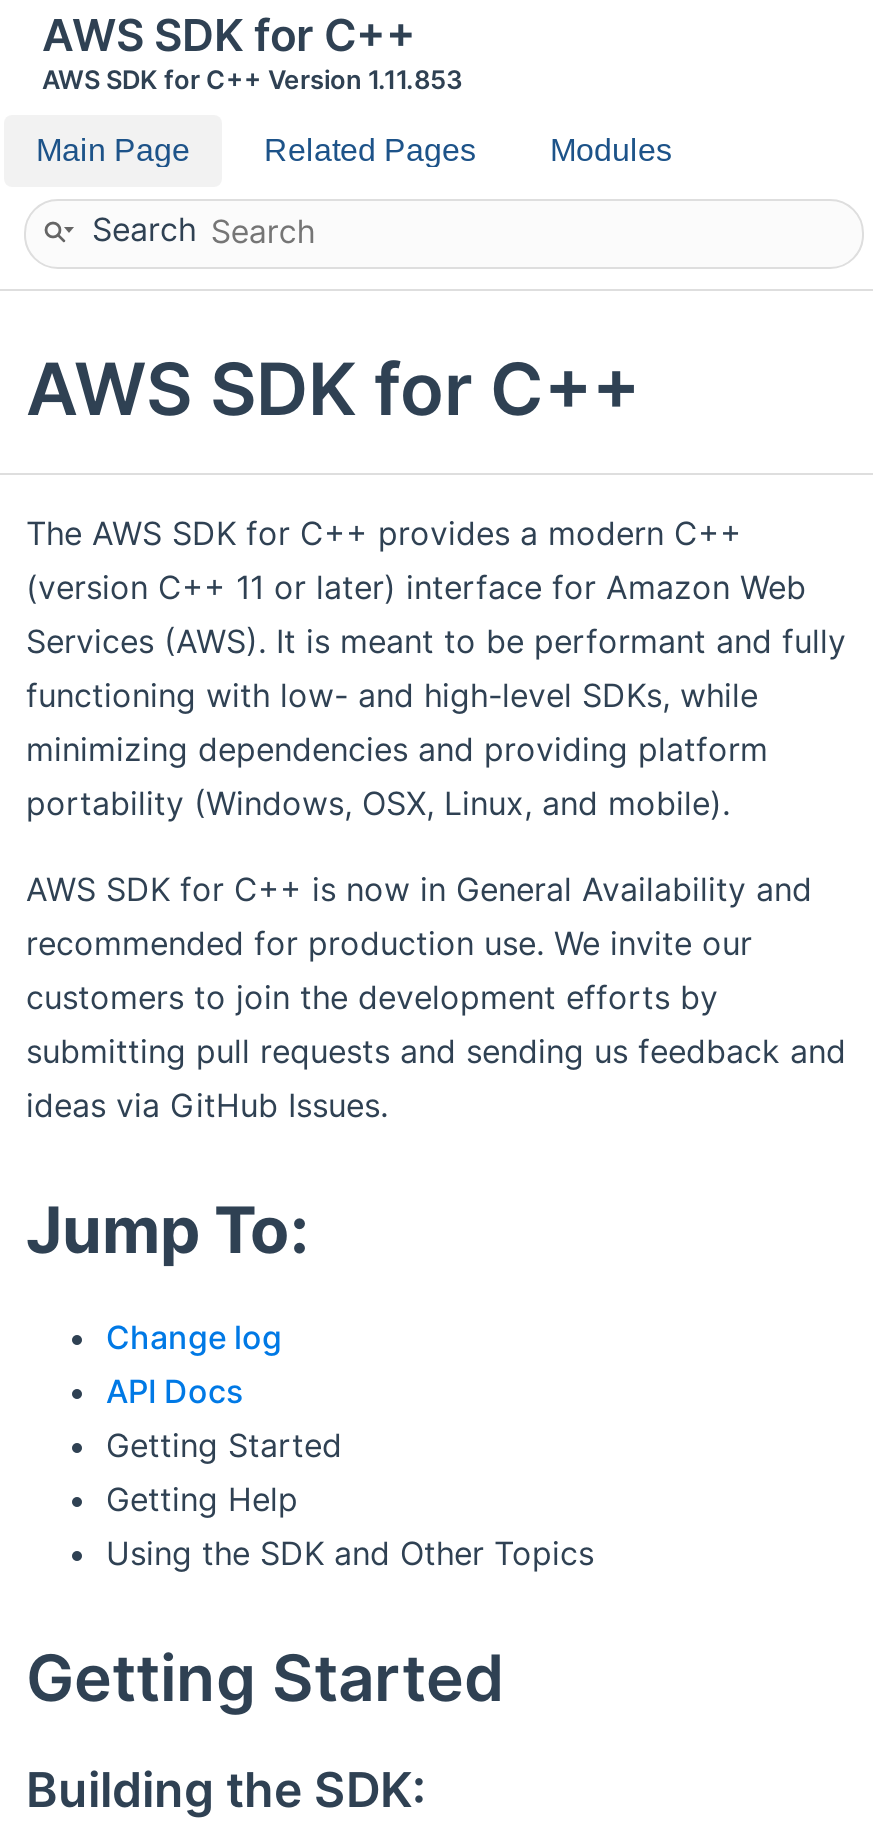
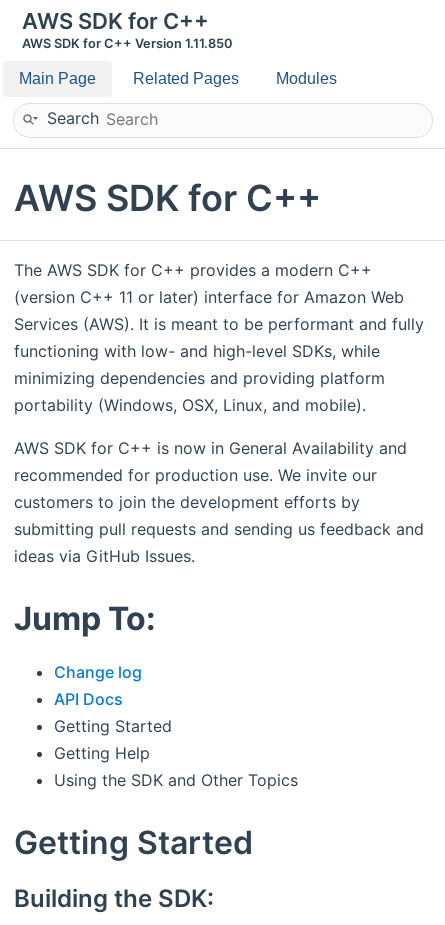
[42,65,462,95] AWS SDK for C++ Version 1.11.853 -> [22,36,233,51] AWS SDK for C++ Version 1.11.850

